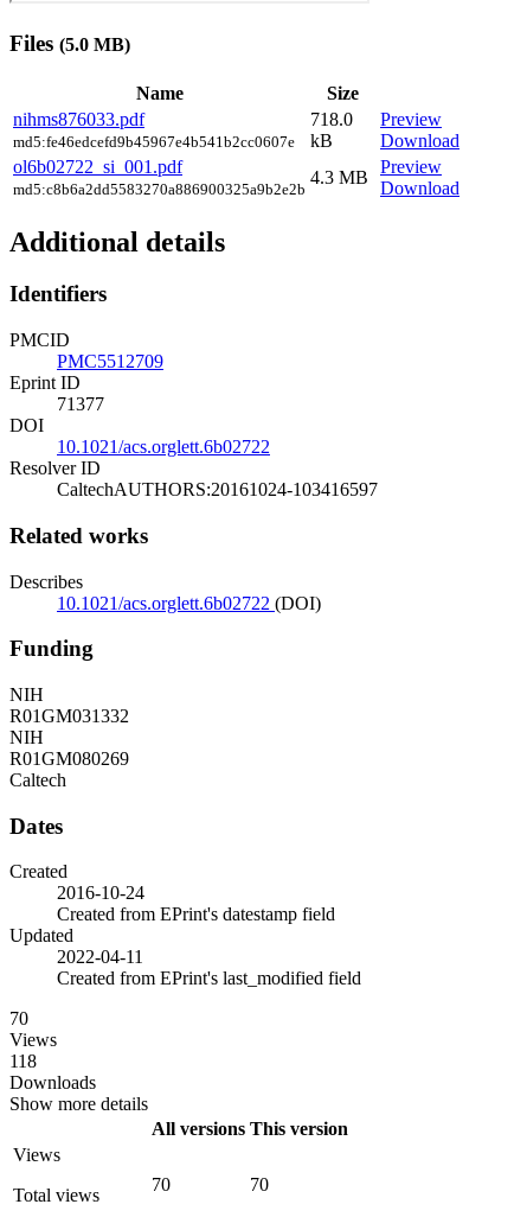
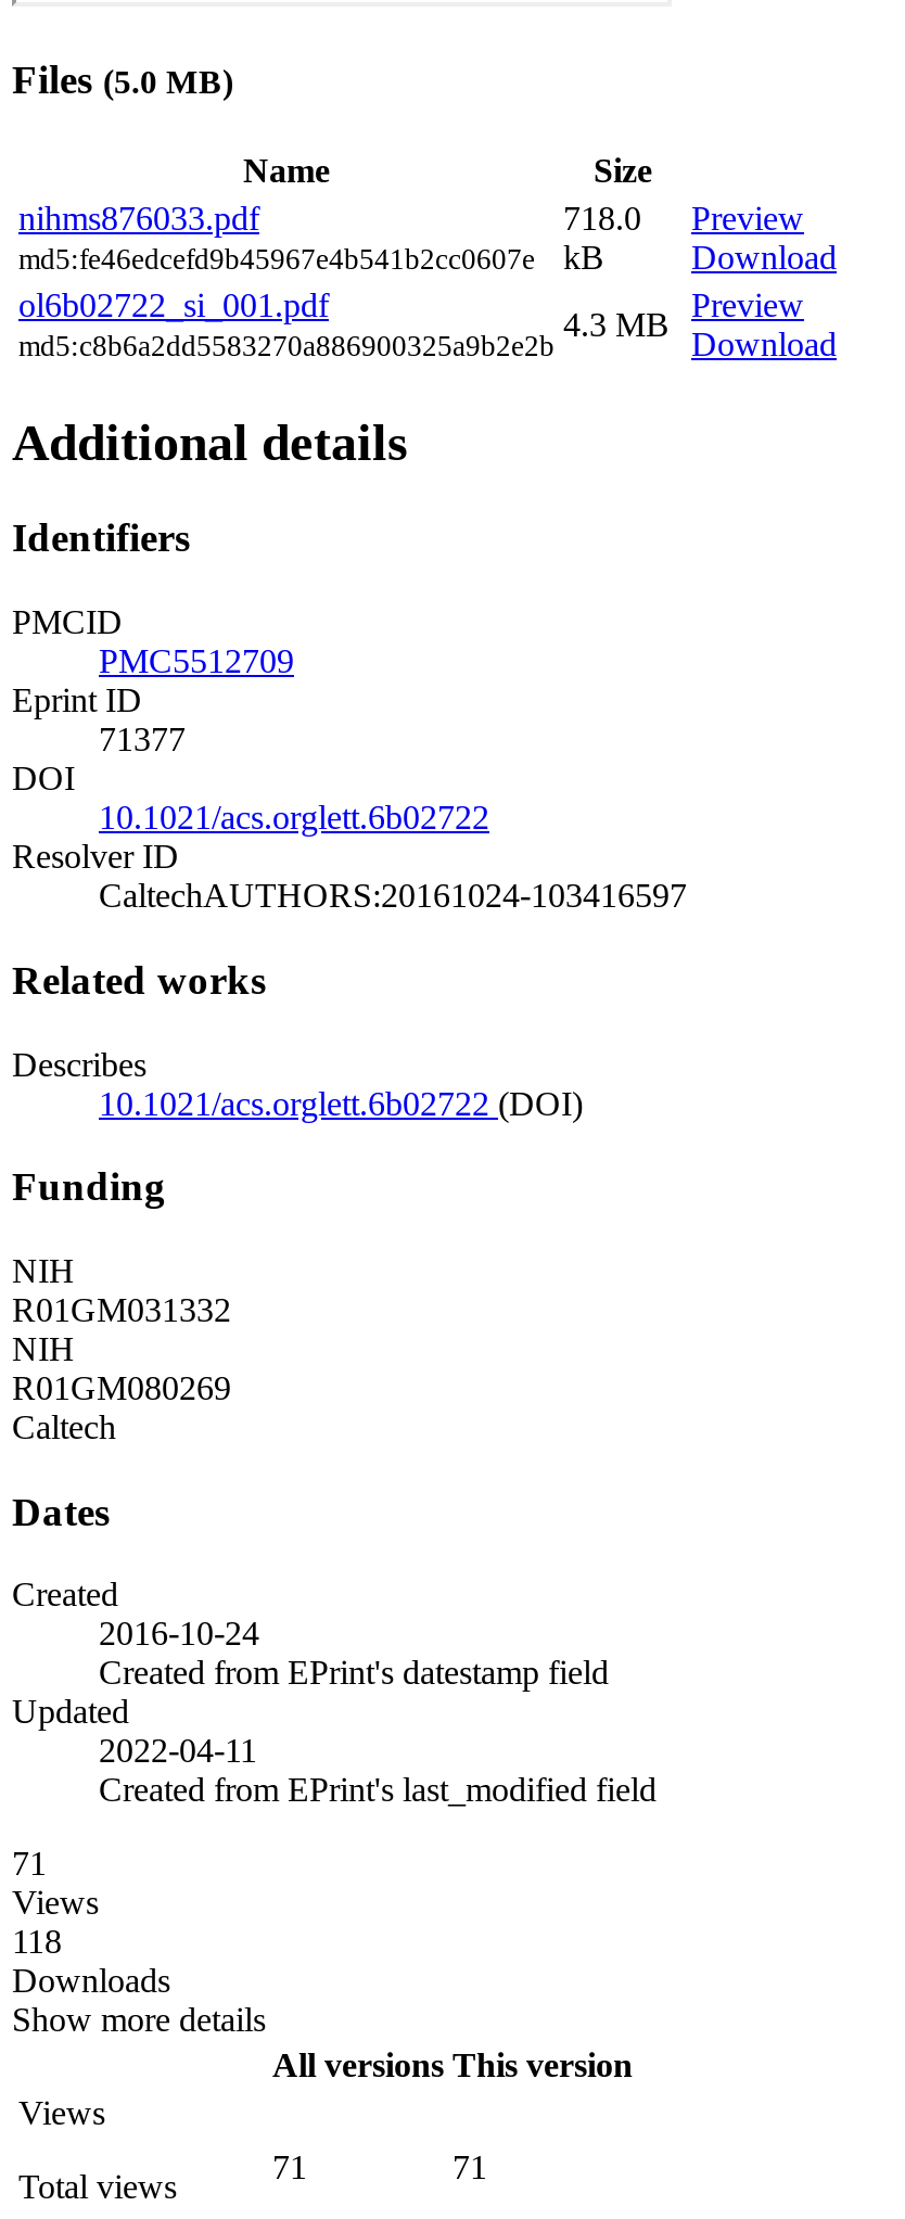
[9,1009,28,1029] 70 -> [12,1846,47,1883] 71
[152,1175,171,1195] 70 -> [272,2150,307,2186] 71
[250,1175,269,1195] 70 -> [452,2150,487,2186] 71

